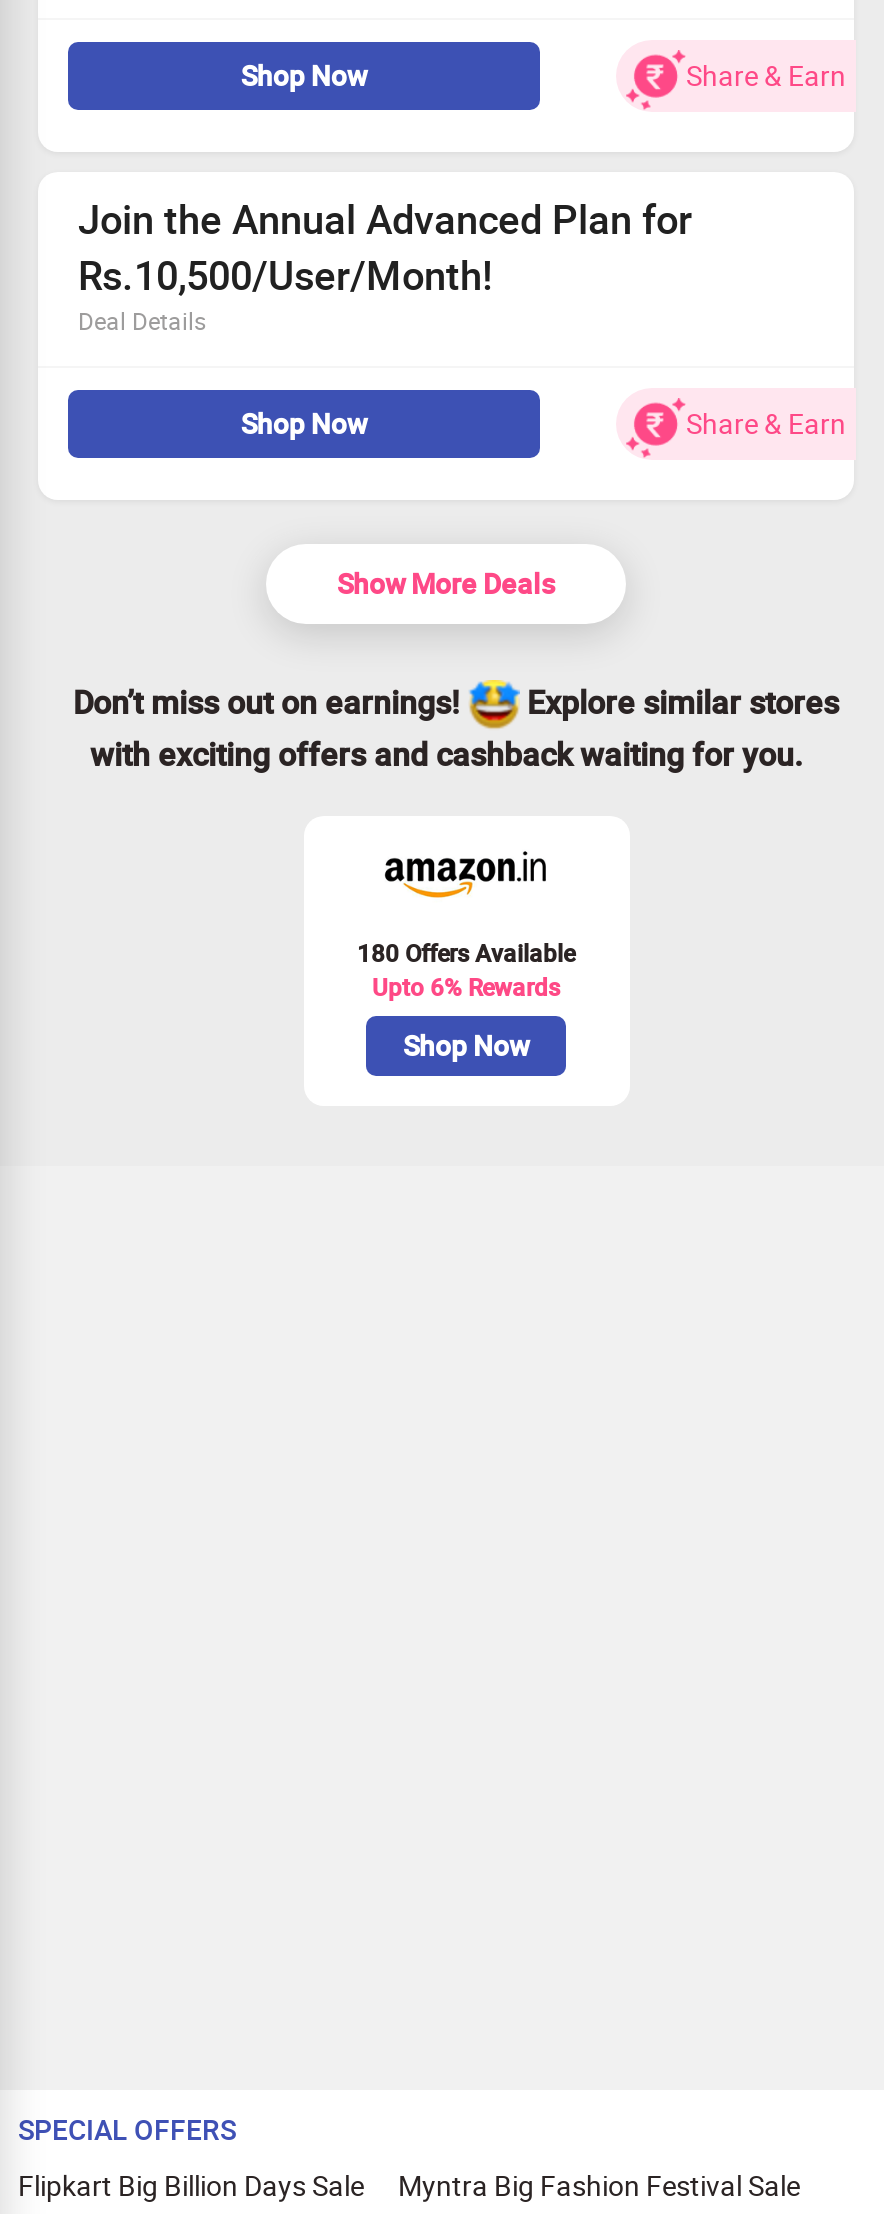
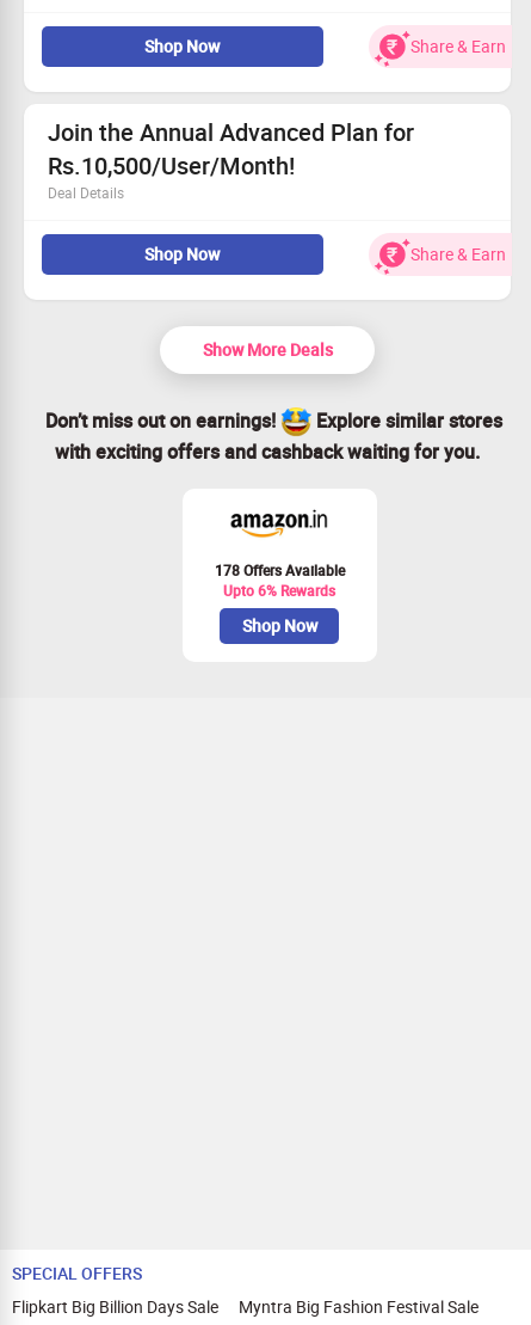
[357,936,575,968] 180 Offers Available -> [214,560,344,579] 178 Offers Available

